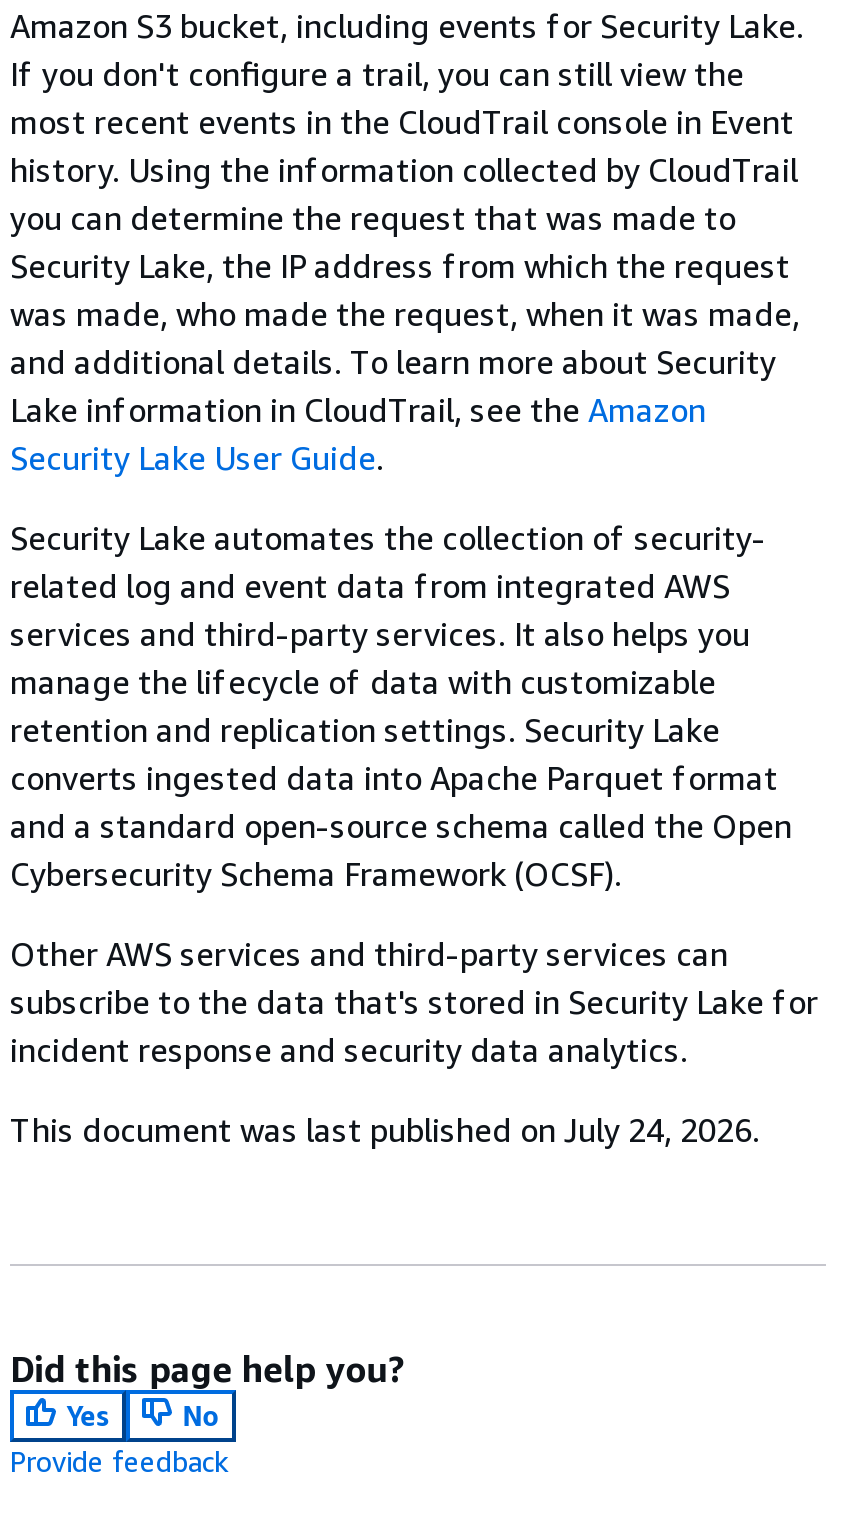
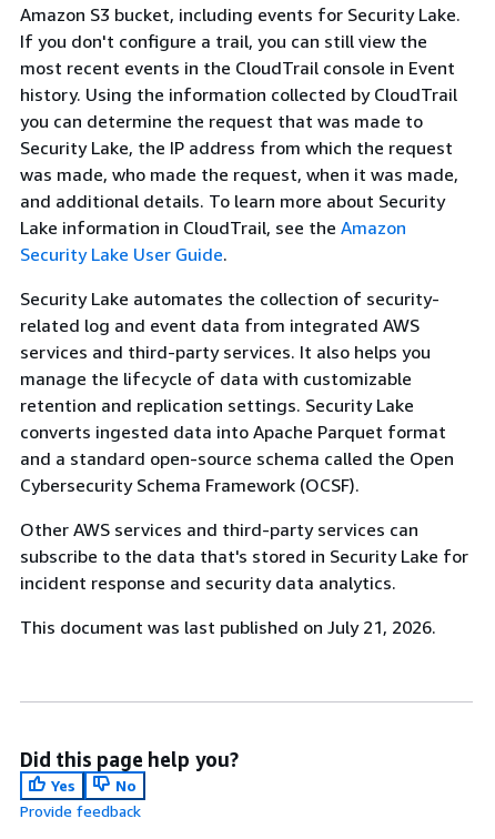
[10,1110,760,1150] This document was last published on July 24, 2026. -> [20,616,436,638] This document was last published on July 21, 2026.

